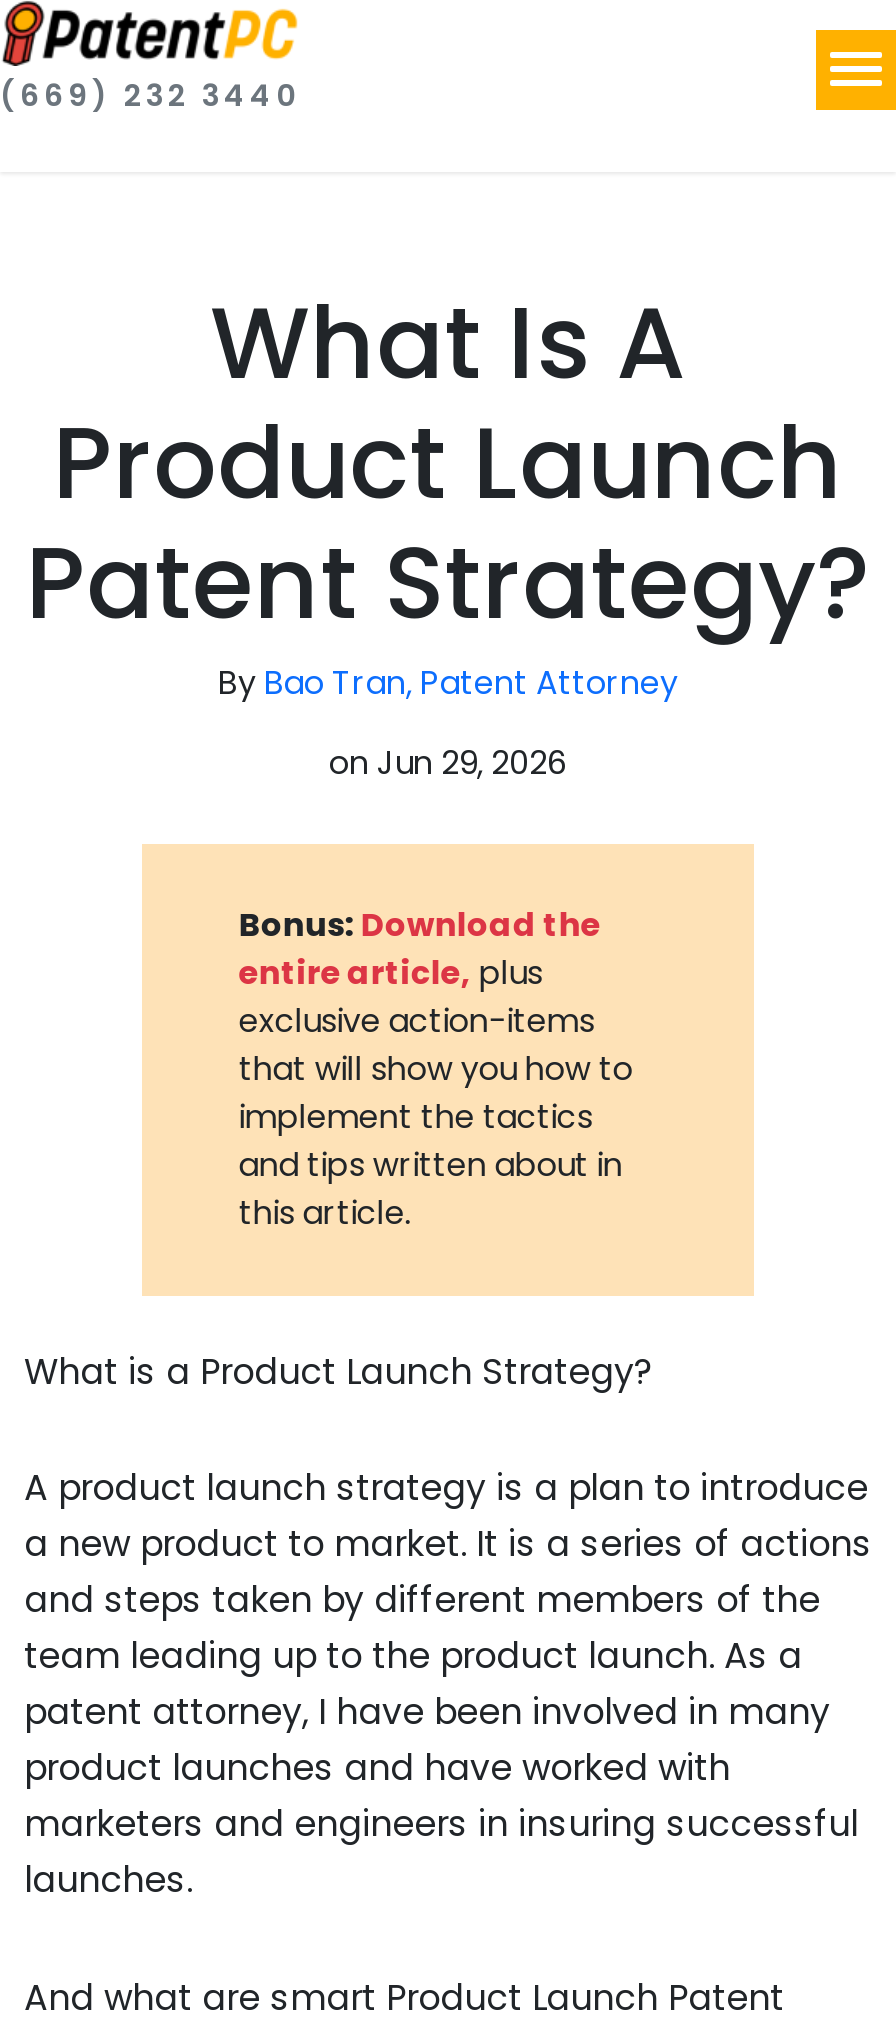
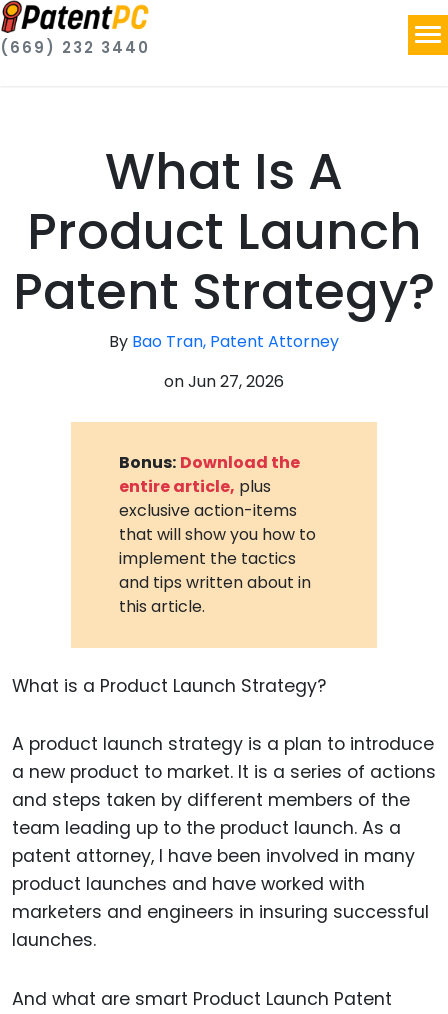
[329,740,567,786] on Jun 29, 2026 -> [164,370,284,393] on Jun 27, 2026

